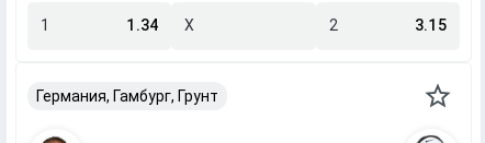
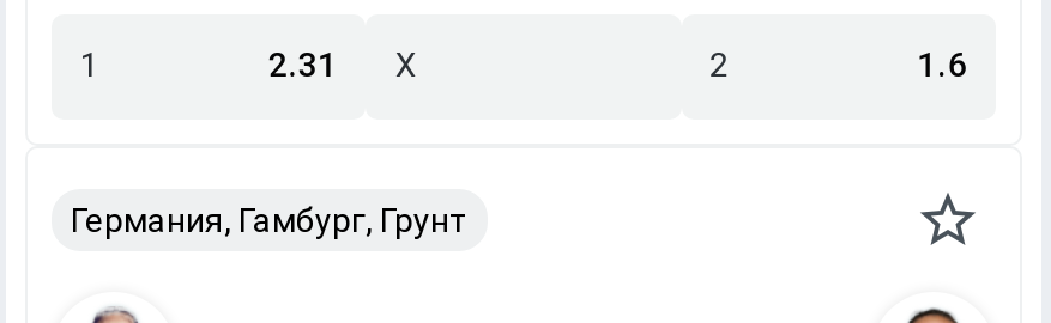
[127,16,195,34] 1.34 X -> [268,45,417,84] 2.31 X
[415,16,447,34] 3.15 -> [917,45,967,84] 1.6

